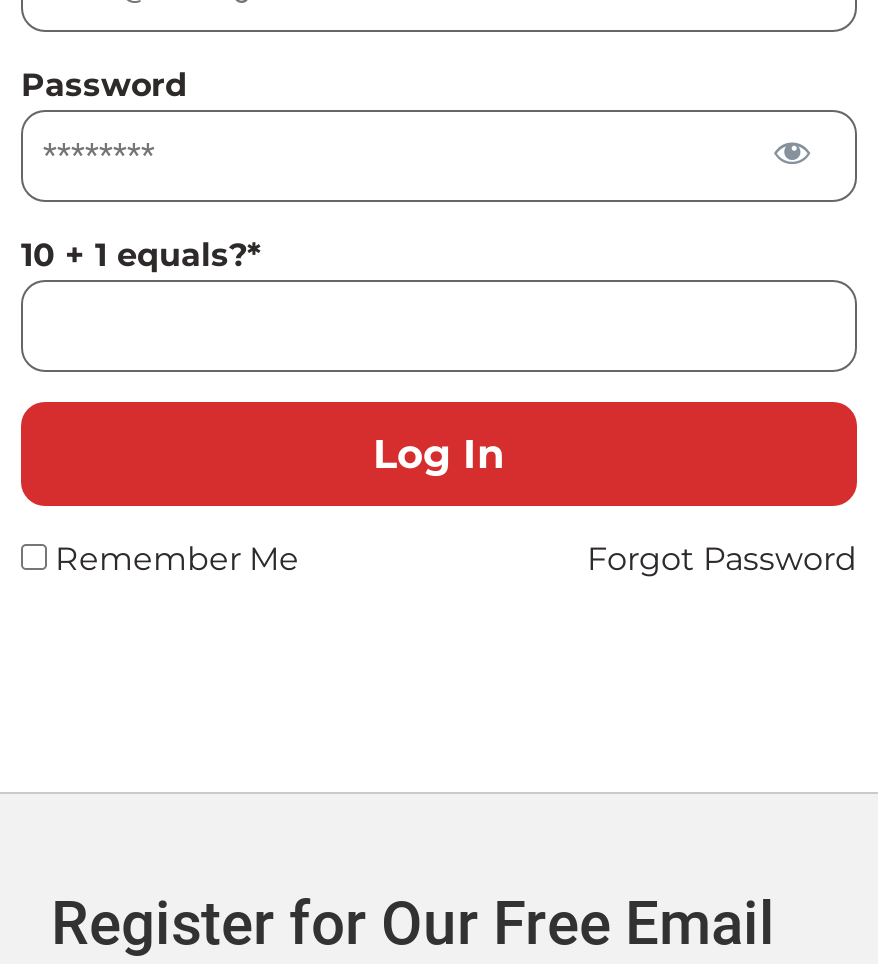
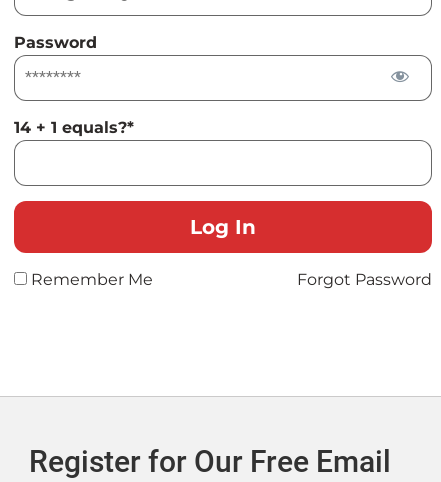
[21,235,261,273] 10 + 1 equals?* -> [14,118,134,137] 14 + 1 equals?*

